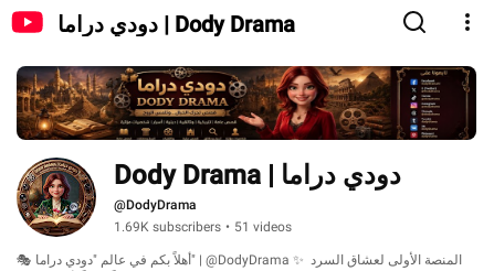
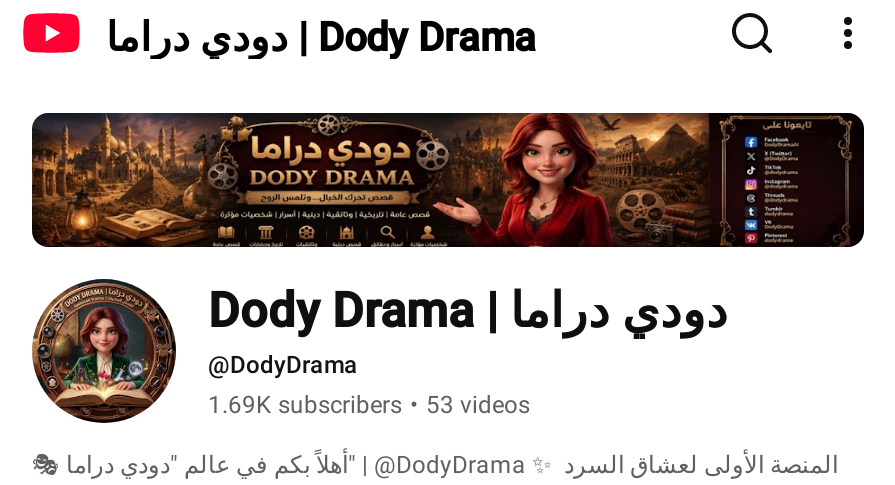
[114,219,292,235] 1.69K subscribers • 51 videos -> [208,391,530,419] 1.69K subscribers • 53 videos

